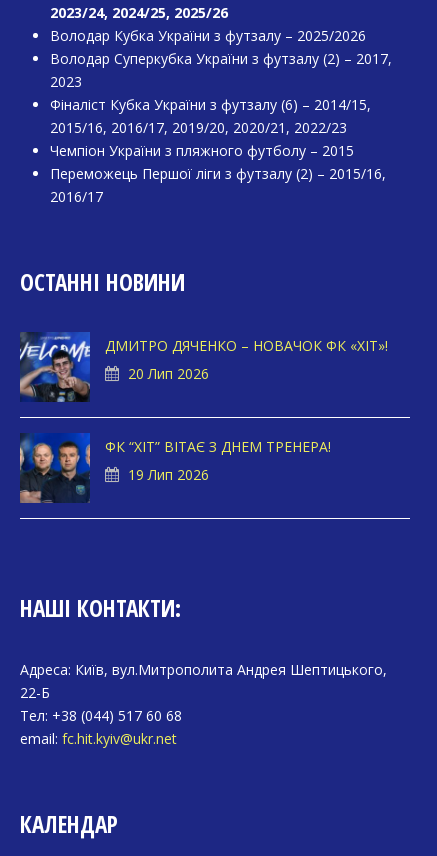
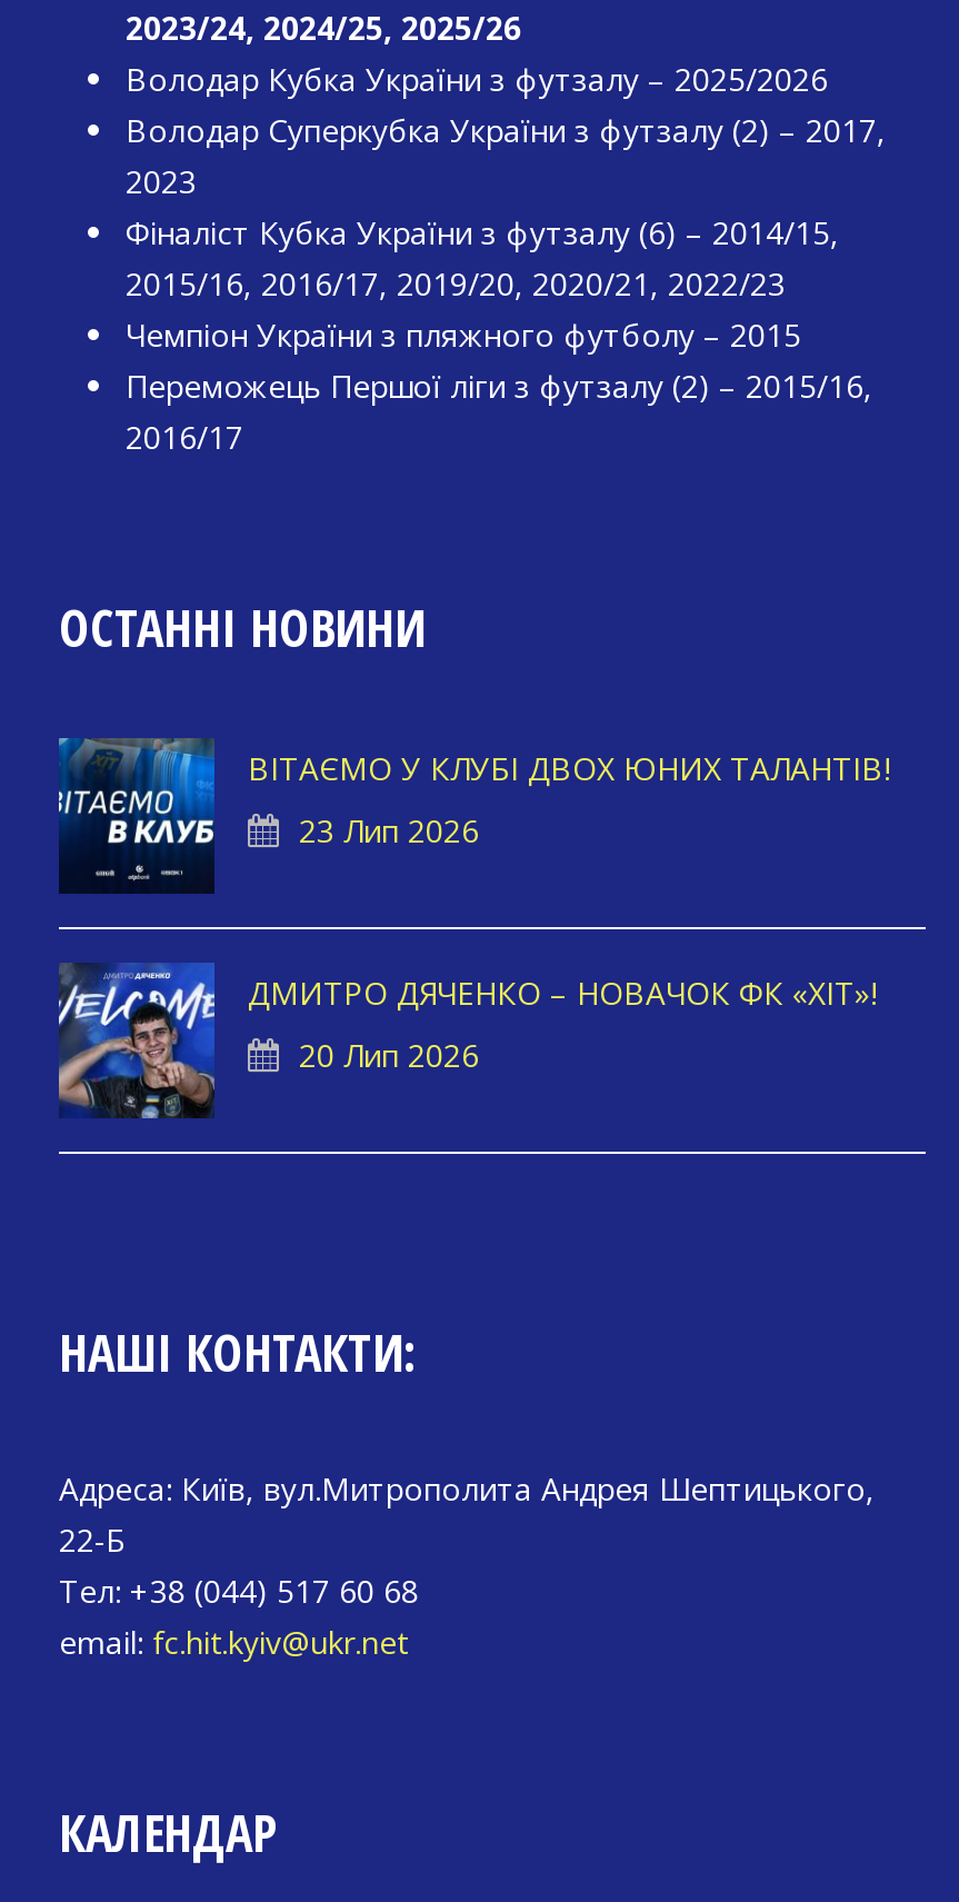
none -> [57,736,890,896] [image] | ВІТАЄМО У КЛУБІ ДВОХ ЮНИХ ТАЛАНТІВ! | 23 Лип 2026
moved [18,331,388,404] -> [54,960,877,1123]: [image] | ДМИТРО ДЯЧЕНКО – НОВАЧОК ФК «ХІТ»! | 20 Лип 2026
[19,433,331,504] [image] | ФК “ХІТ” ВІТАЄ З ДНЕМ ТРЕНЕРА! | 19 Лип 2026 -> none

